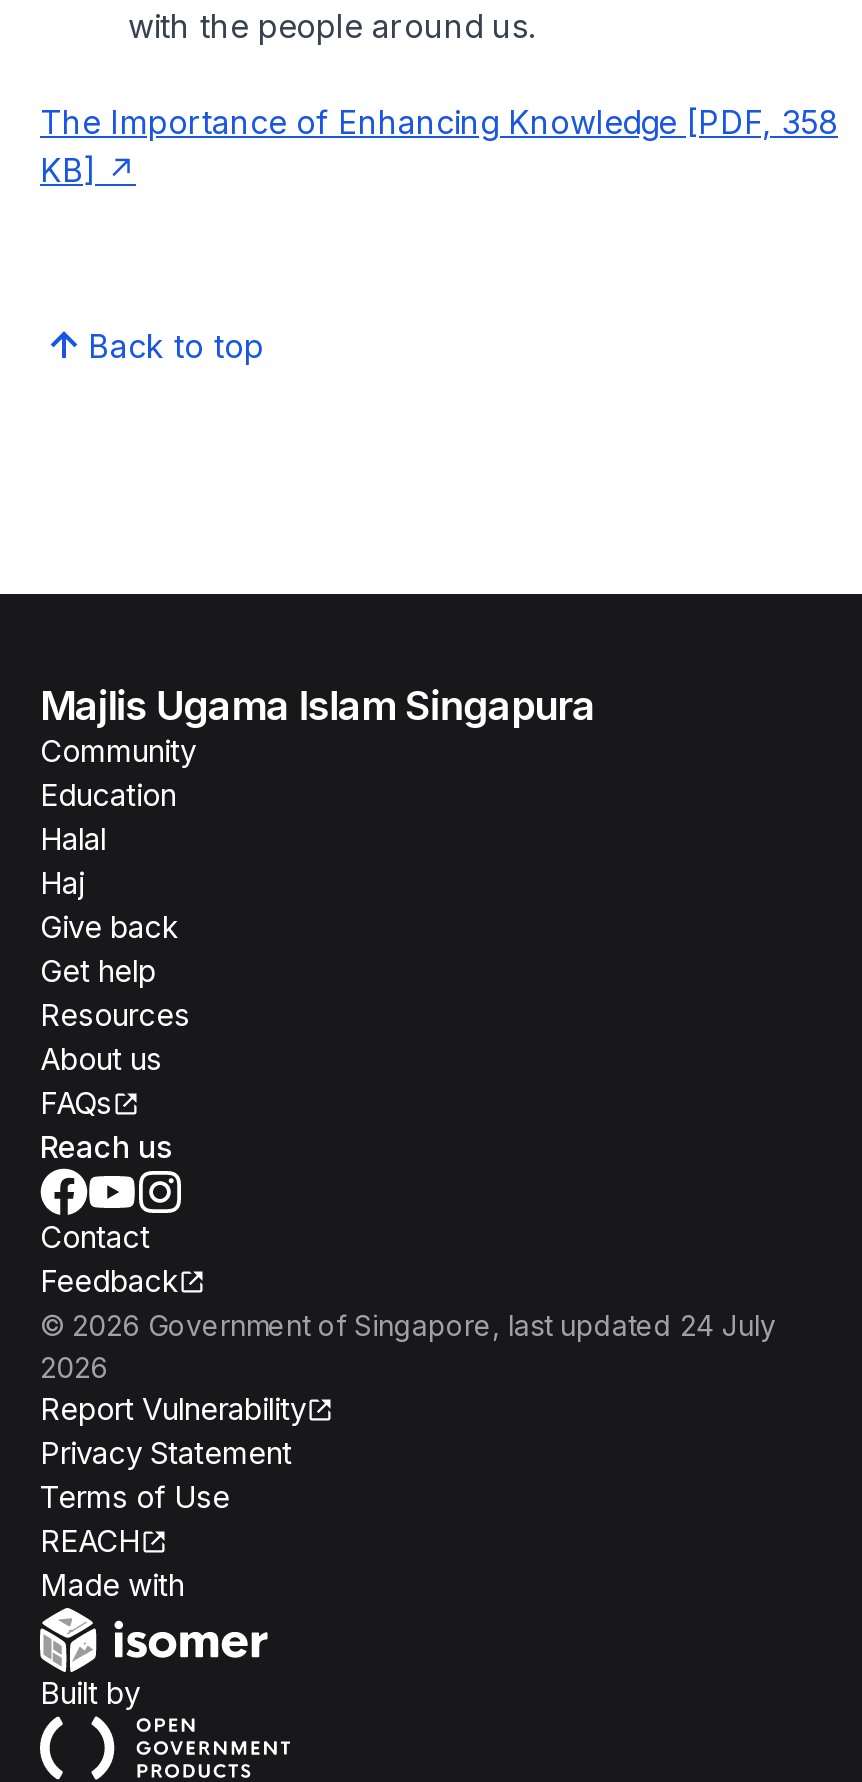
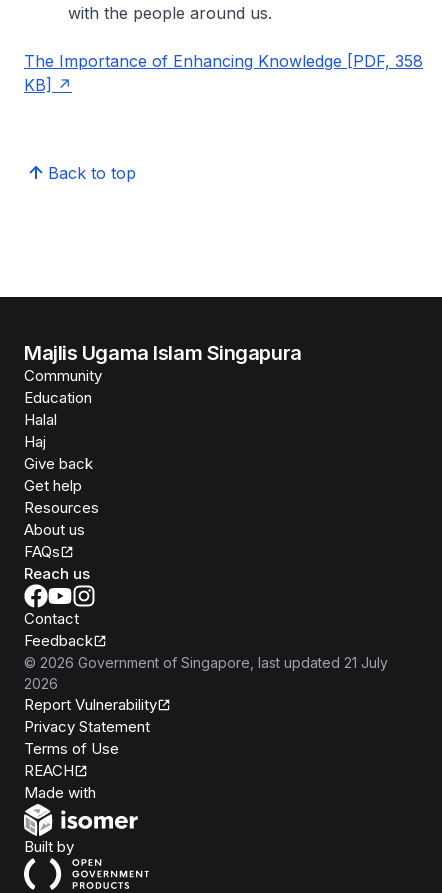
[40,1307,776,1341] © 2026 Government of Singapore, last updated 24 July -> [24,653,388,670] © 2026 Government of Singapore, last updated 21 July

